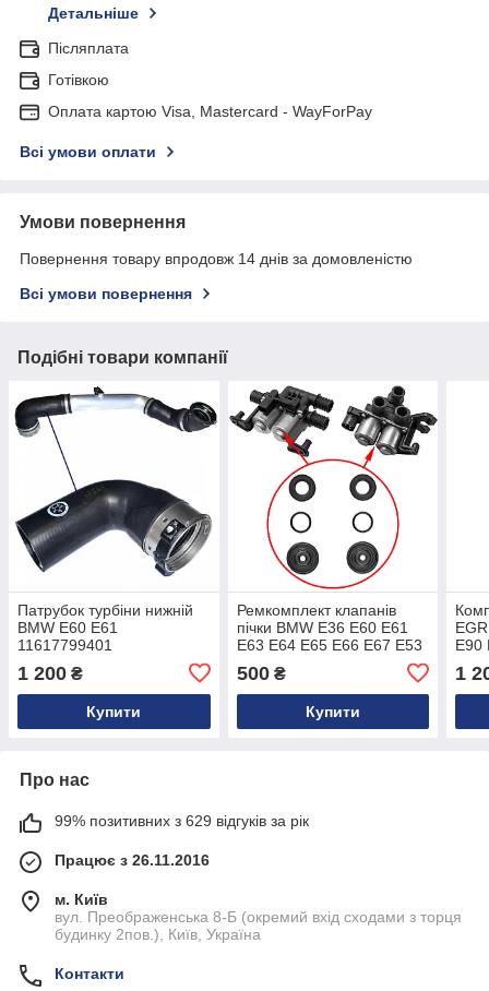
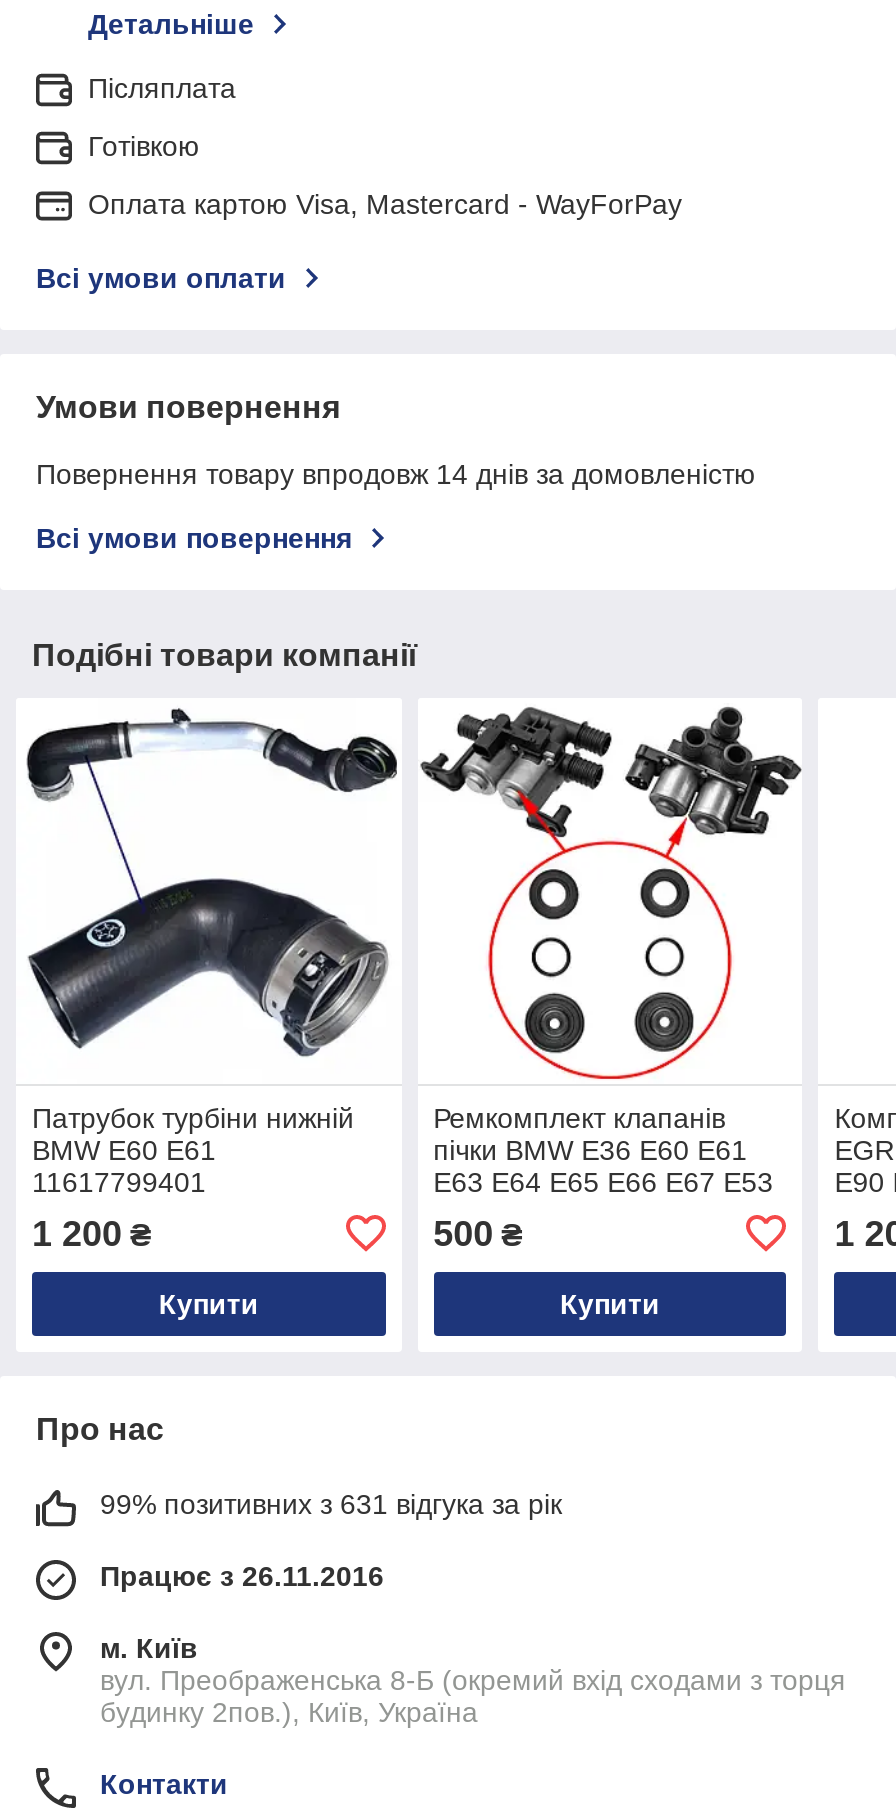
[55,812,309,829] 99% позитивних з 629 відгуків за рік -> [100,1488,562,1520] 99% позитивних з 631 відгука за рік

